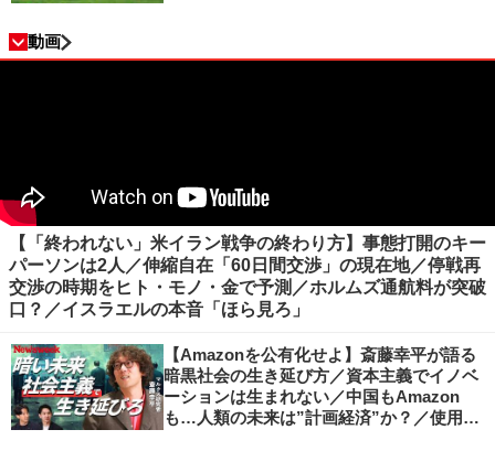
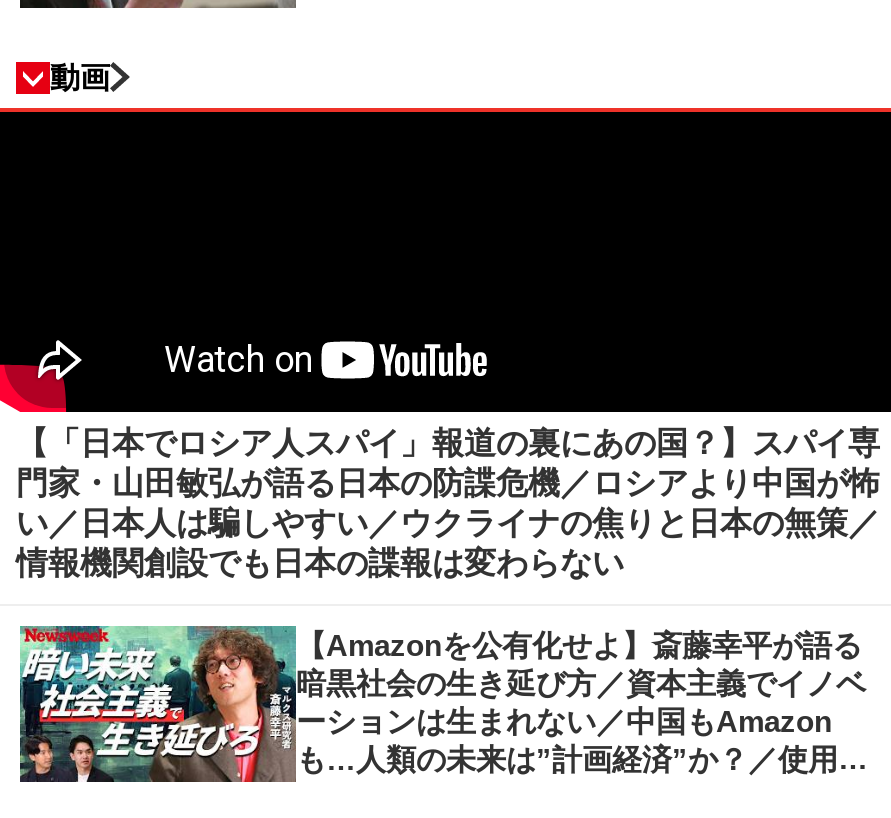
[9,234,486,319] 【「終われない」米イラン戦争の終わり方】事態打開のキー | パーソンは2人／伸縮自在「60日間交渉」の現在地／停戦再 | 交渉の時期をヒト・モノ・金で予測／ホルムズ通航料が突破 | 口？／イスラエルの本音「ほら見ろ」 -> [16,425,880,579] 【「日本でロシア人スパイ」報道の裏にあの国？】スパイ専 | 門家・山田敏弘が語る日本の防諜危機／ロシアより中国が怖 | い／日本人は騙しやすい／ウクライナの焦りと日本の無策／ | 情報機関創設でも日本の諜報は変わらない

